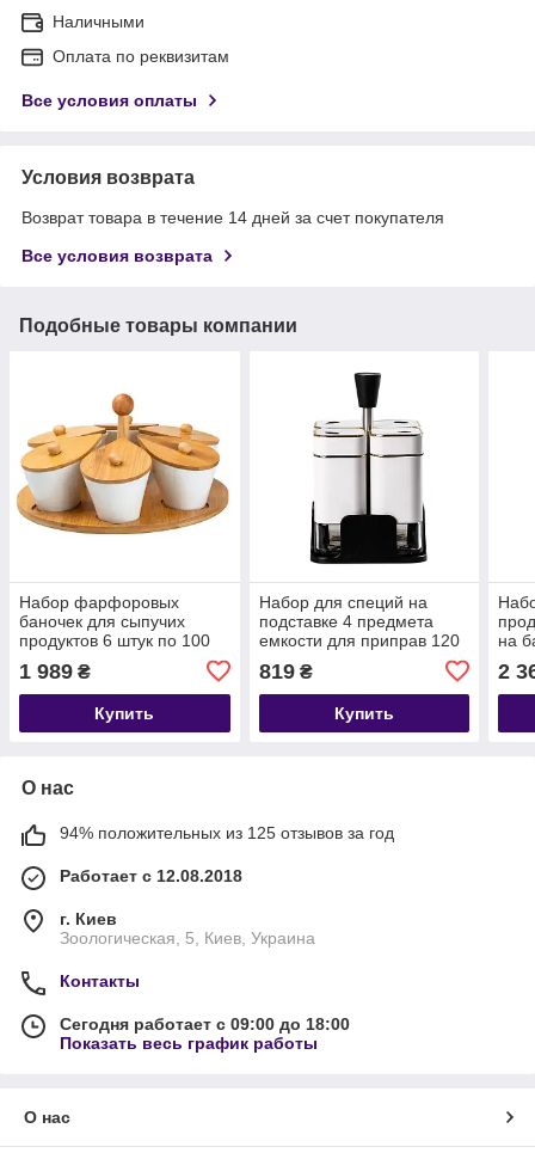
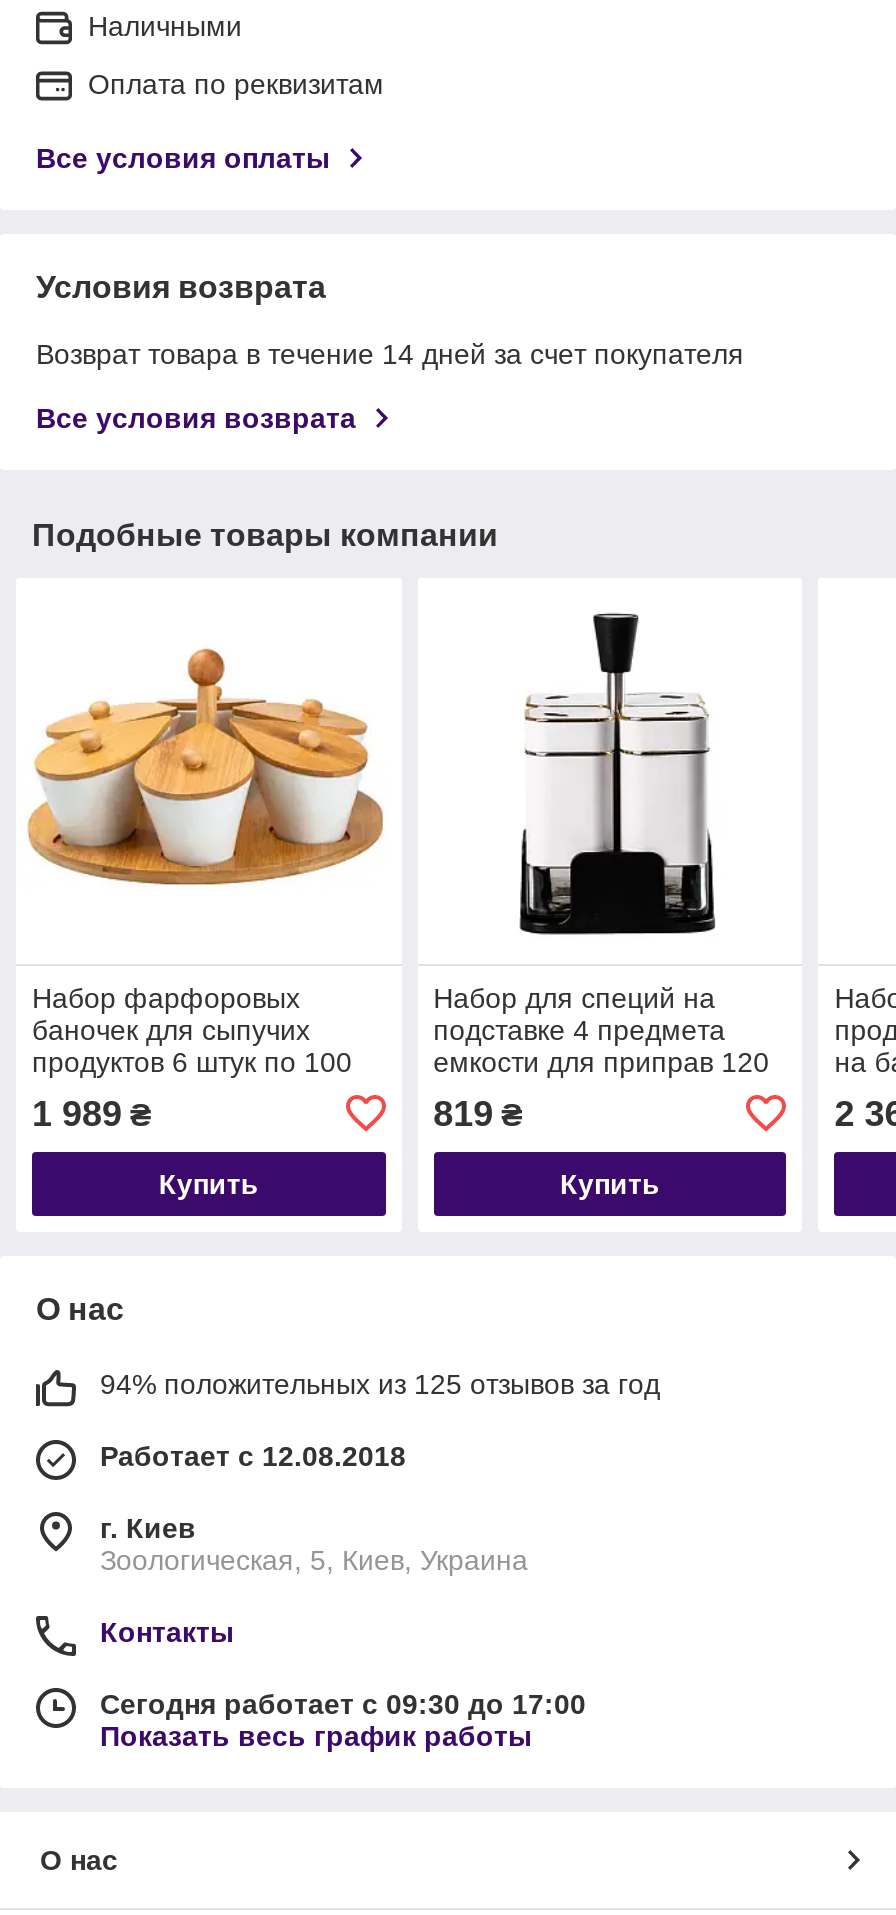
[60,1014,350,1033] Сегодня работает с 09:00 до 18:00 -> [100,1688,586,1720] Сегодня работает с 09:30 до 17:00

